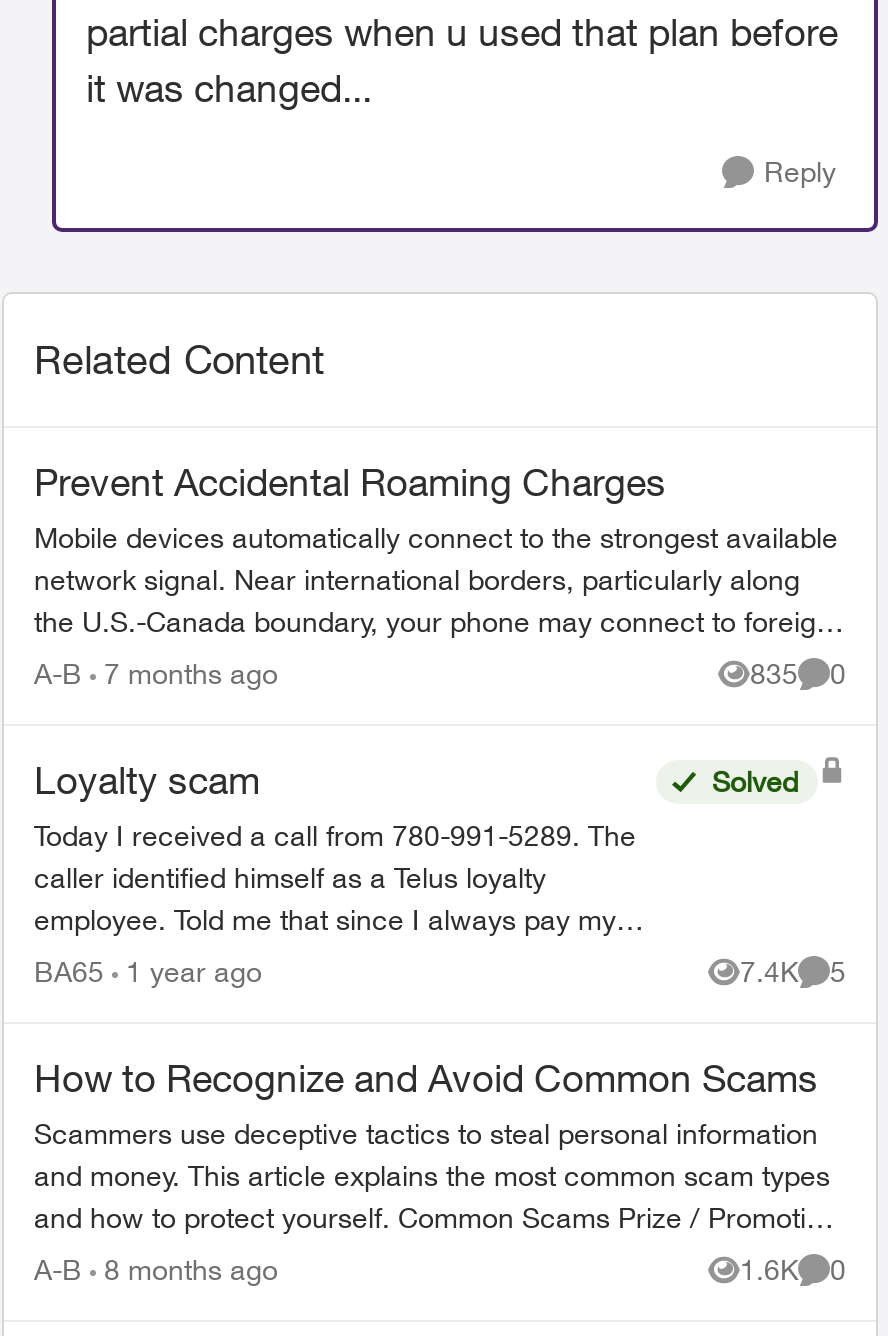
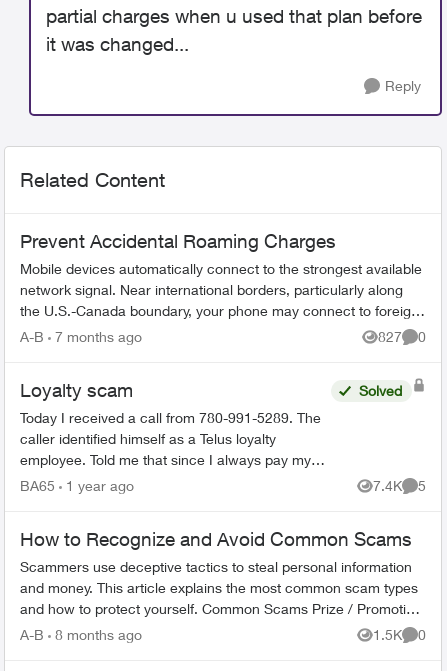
[750,656,846,690] 835 0 -> [378,328,426,345] 827 0
[740,1252,846,1286] 1.6K 0 -> [373,626,426,643] 1.5K 0

